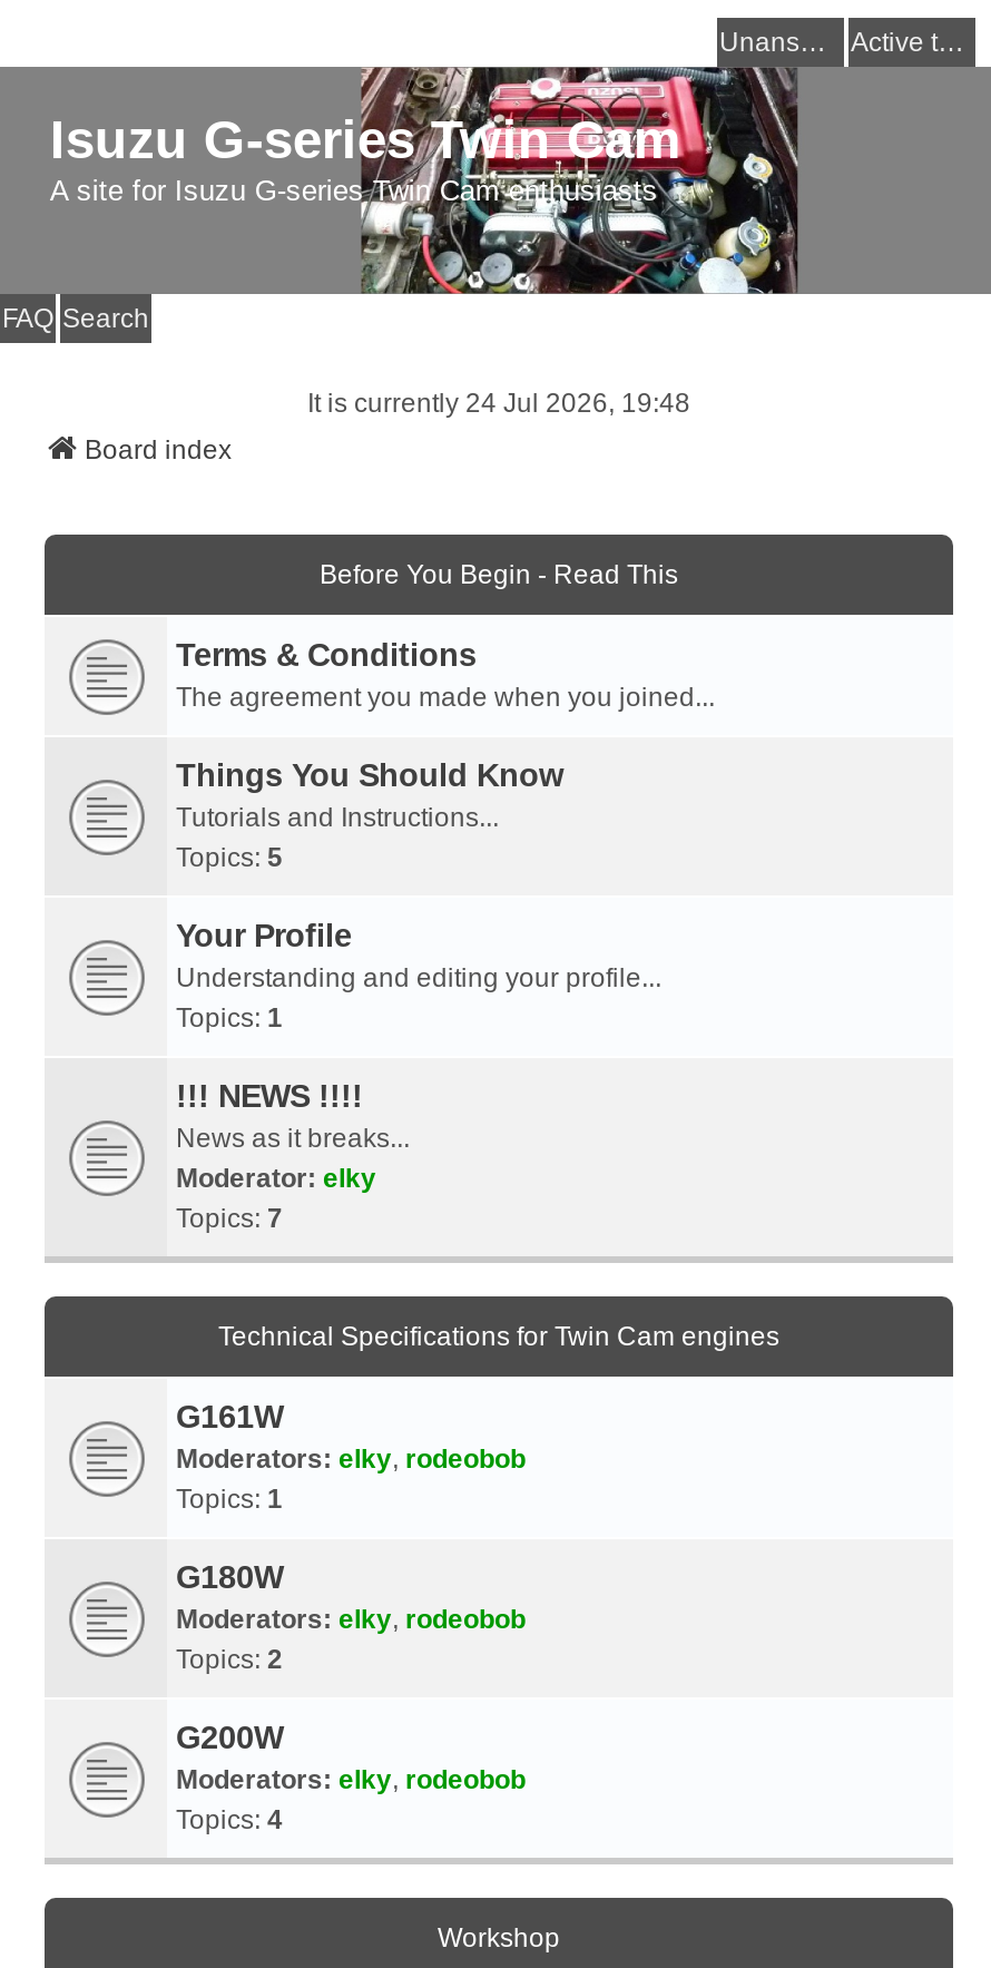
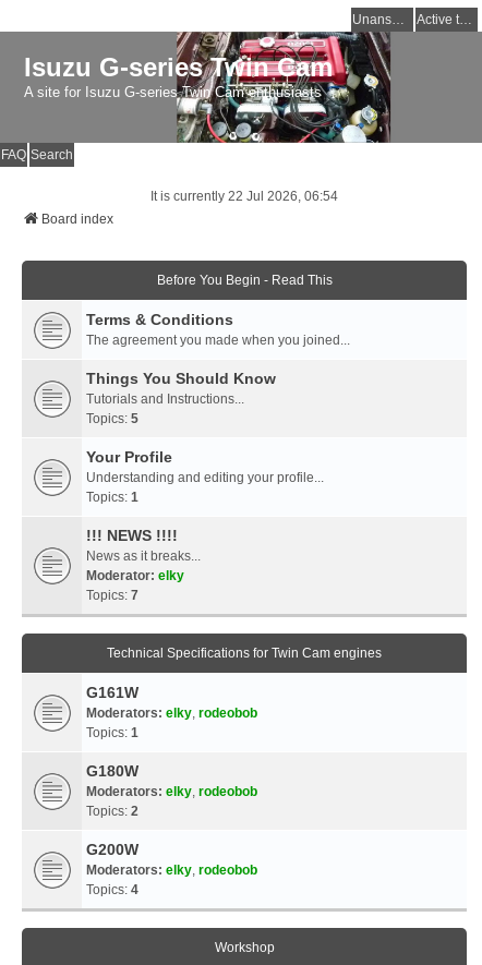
[307,387,690,418] It is currently 24 Jul 2026, 19:48 -> [150,188,338,204] It is currently 22 Jul 2026, 06:54

